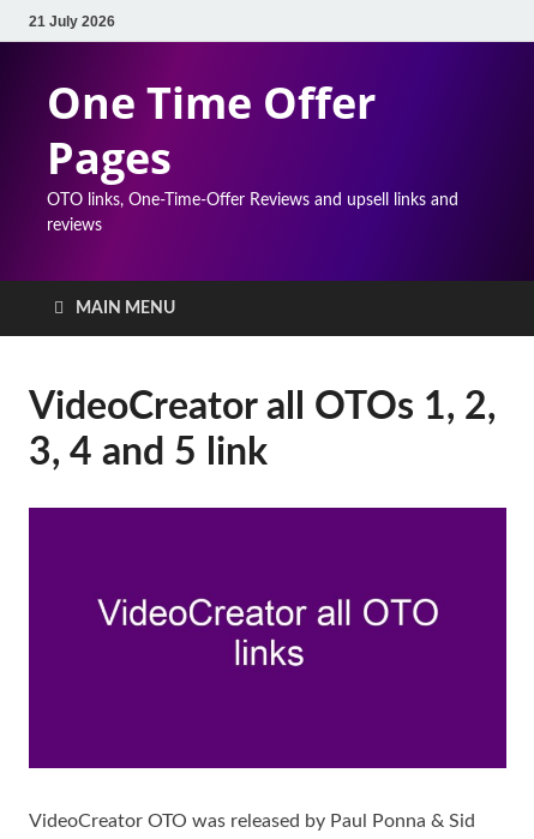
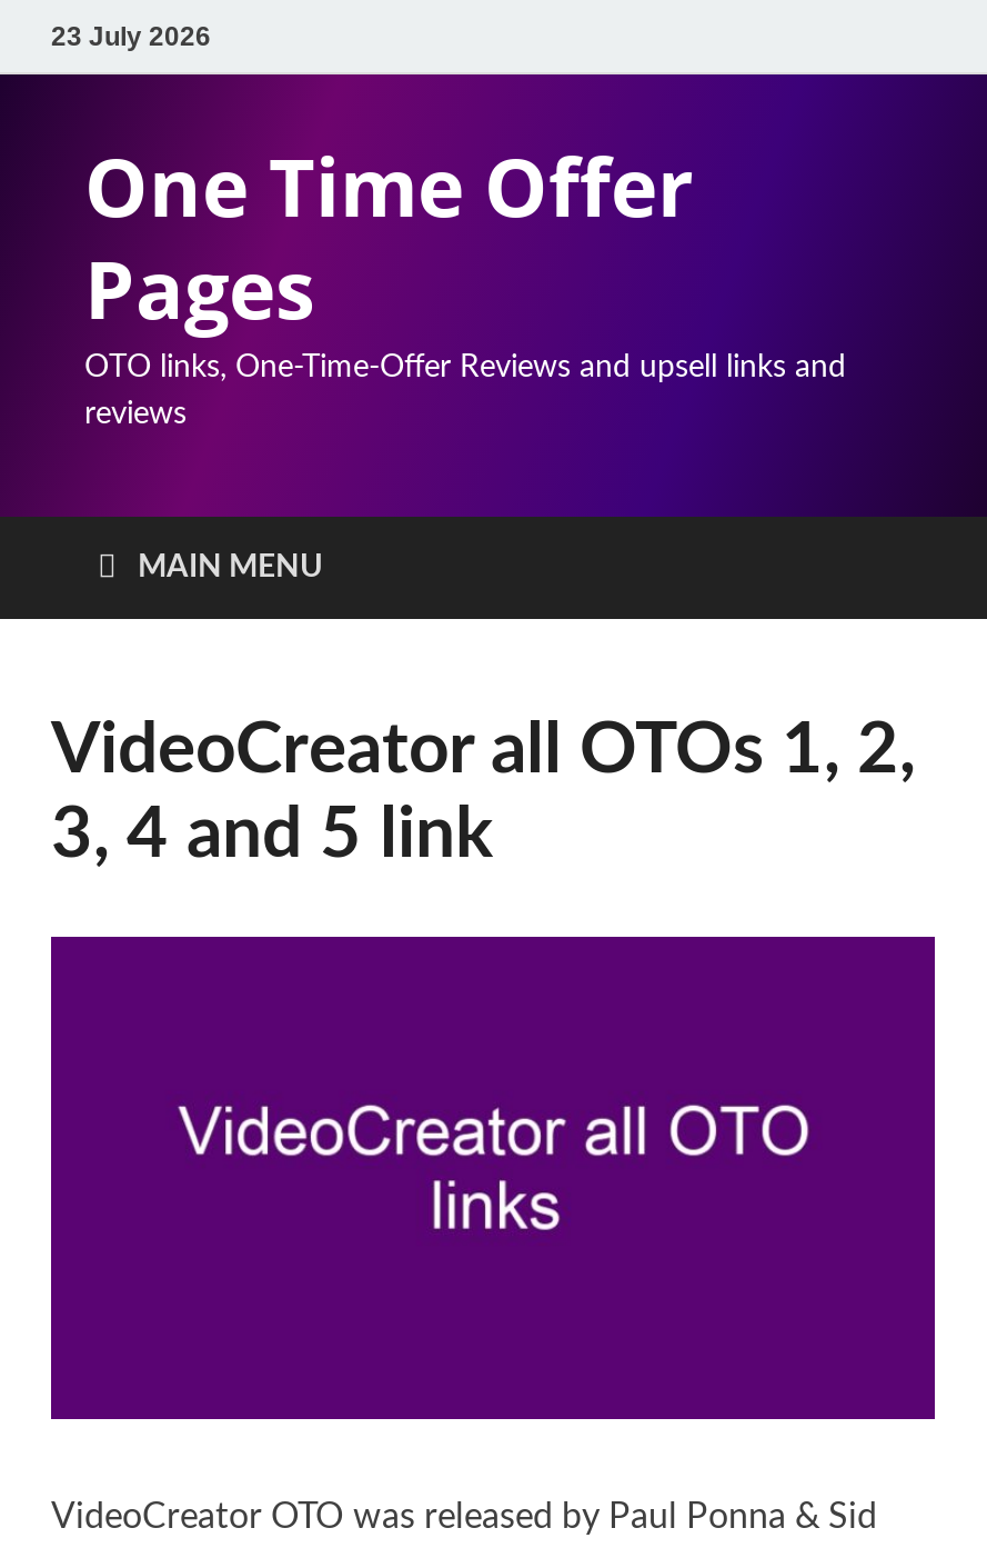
[29,13,115,29] 21 July 2026 -> [51,20,211,51] 23 July 2026

